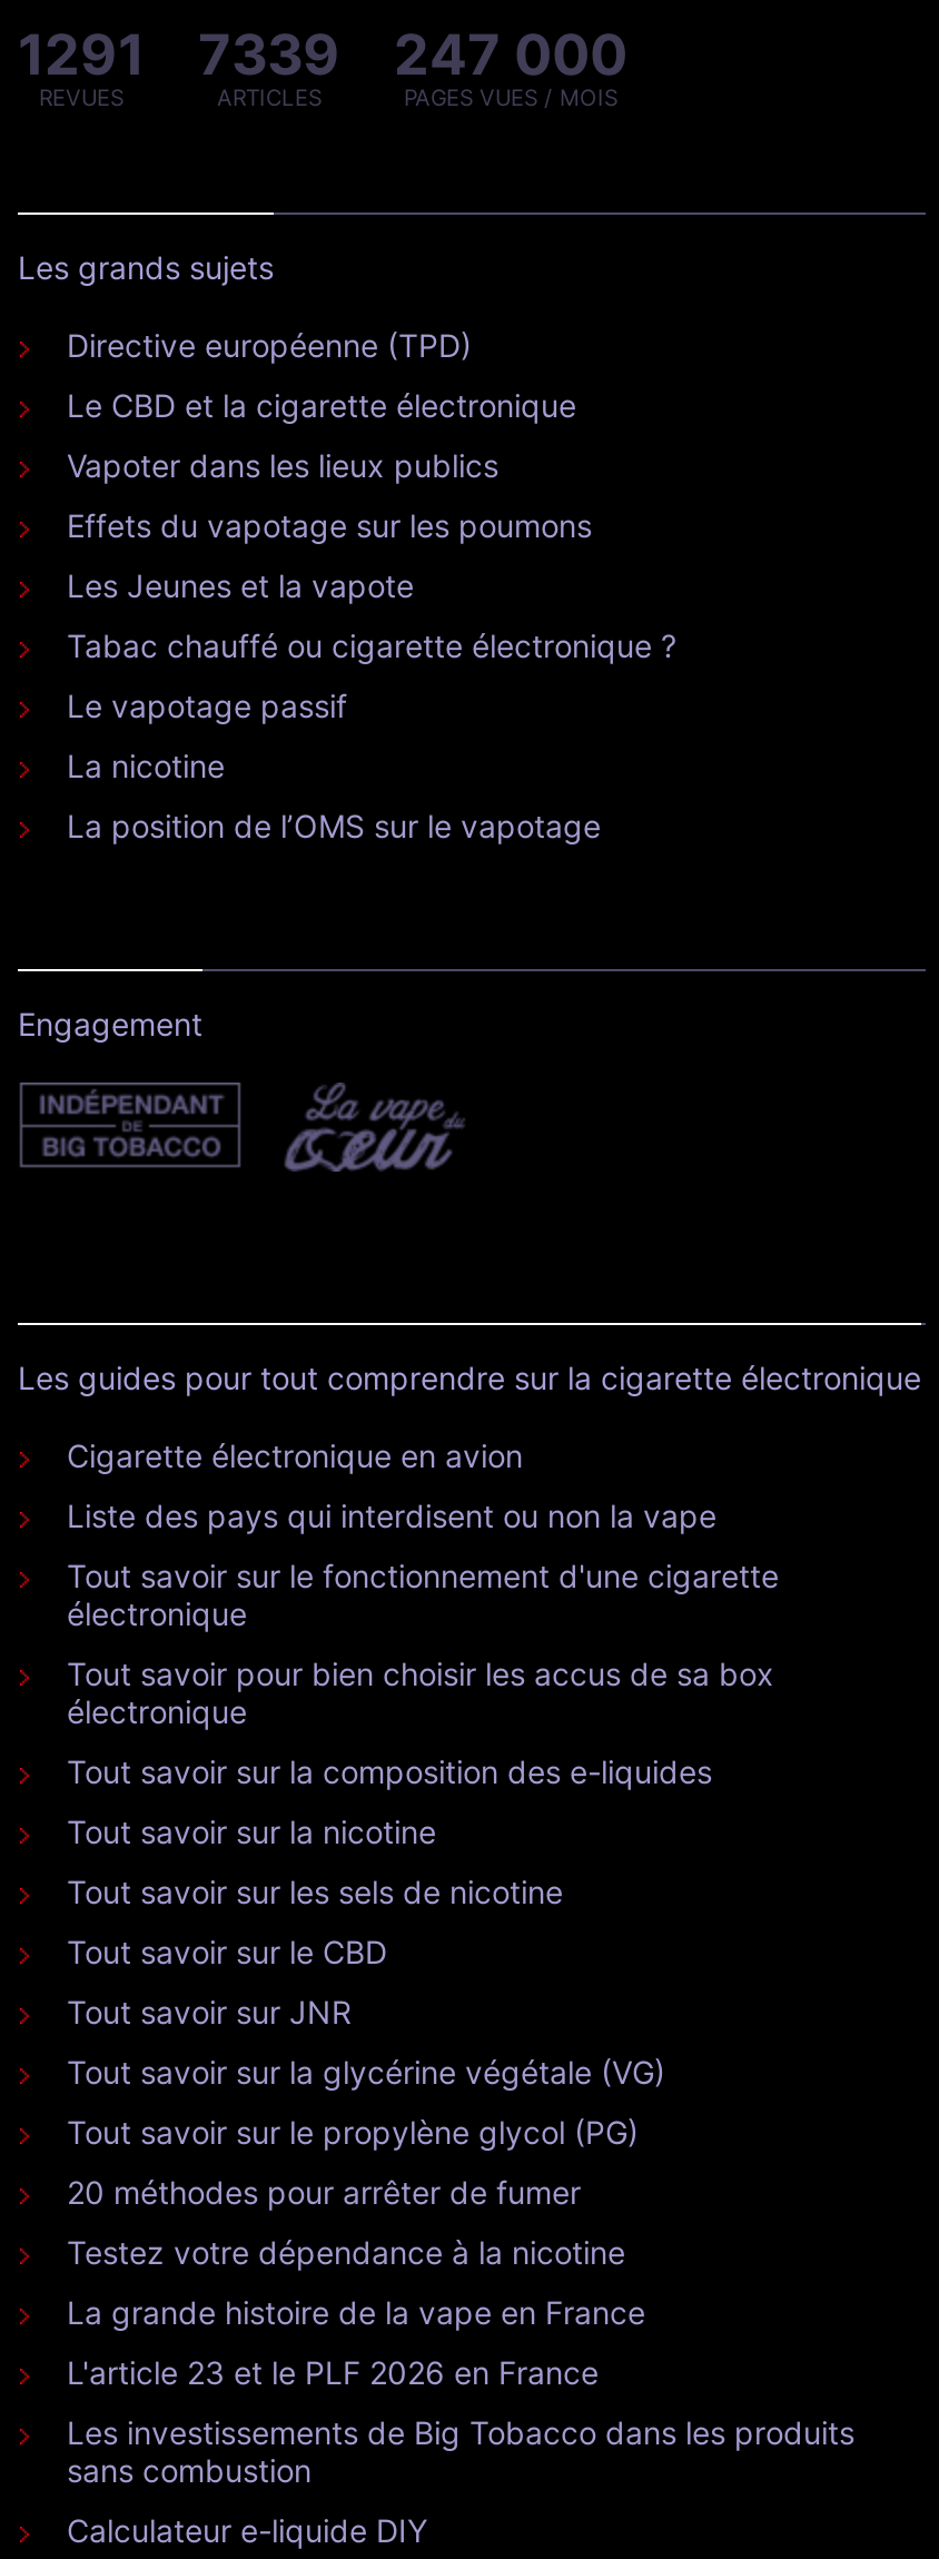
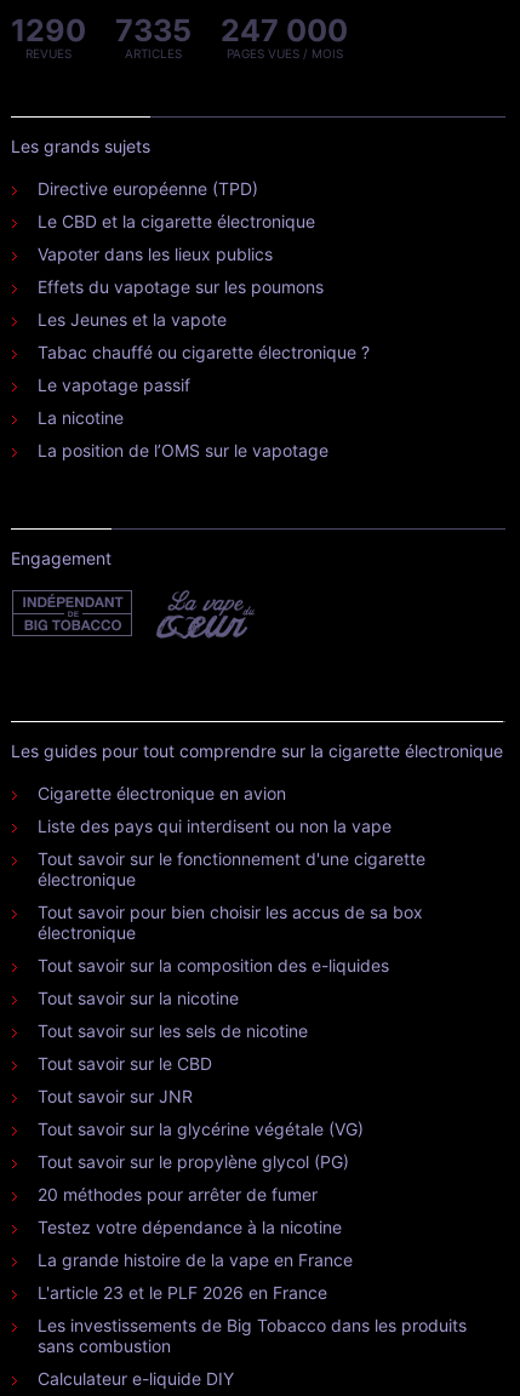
[18,21,145,88] 1291 -> [11,12,86,48] 1290
[198,21,340,88] 7339 -> [115,12,192,48] 7335

